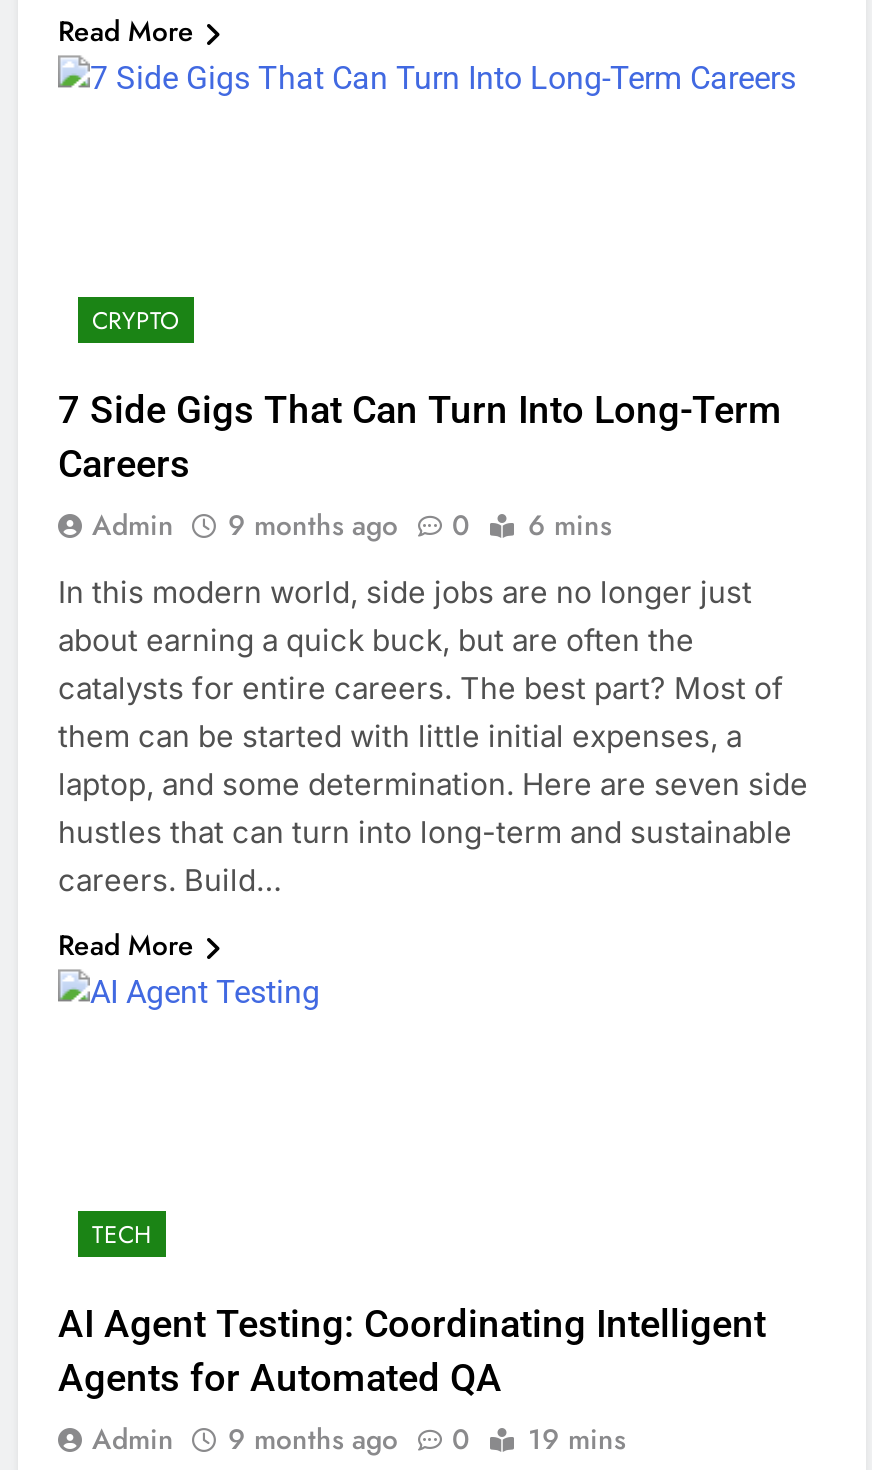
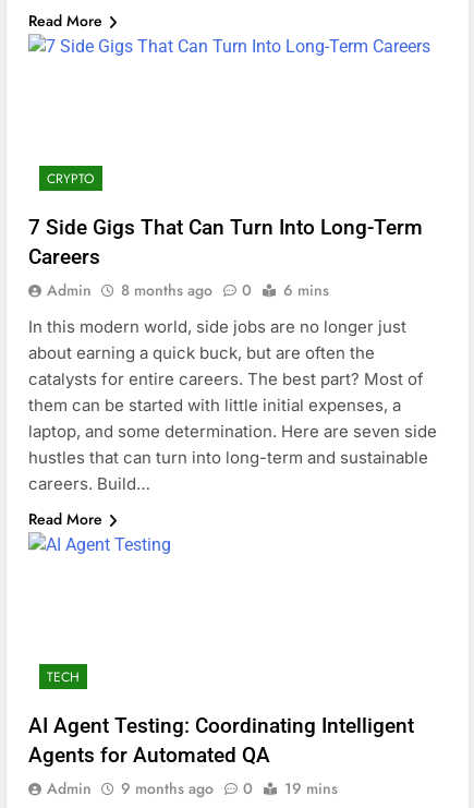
[92,505,612,545] Admin 9 months ago 0 6 mins -> [47,279,329,301] Admin 8 months ago 0 6 mins

